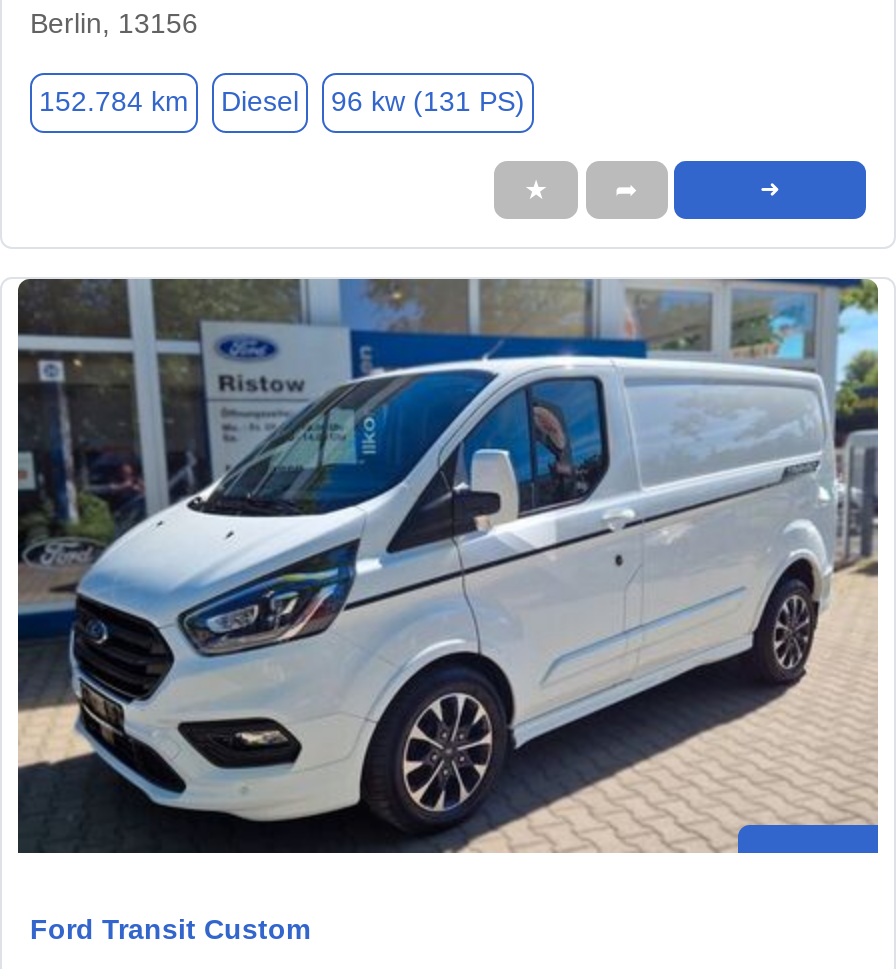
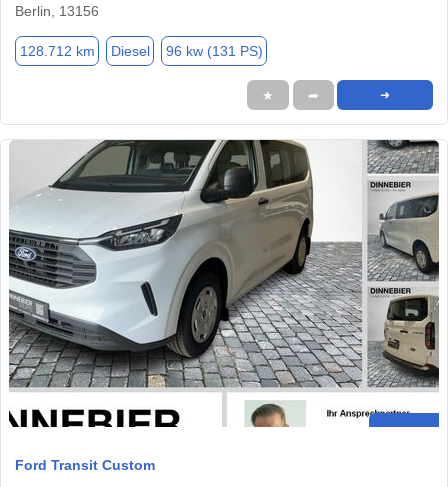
[39,86,525,118] 152.784 km Diesel 96 kw (131 PS) -> [19,43,262,59] 128.712 km Diesel 96 kw (131 PS)
[16,276,880,856] [image] -> [9,139,440,428] [image]

